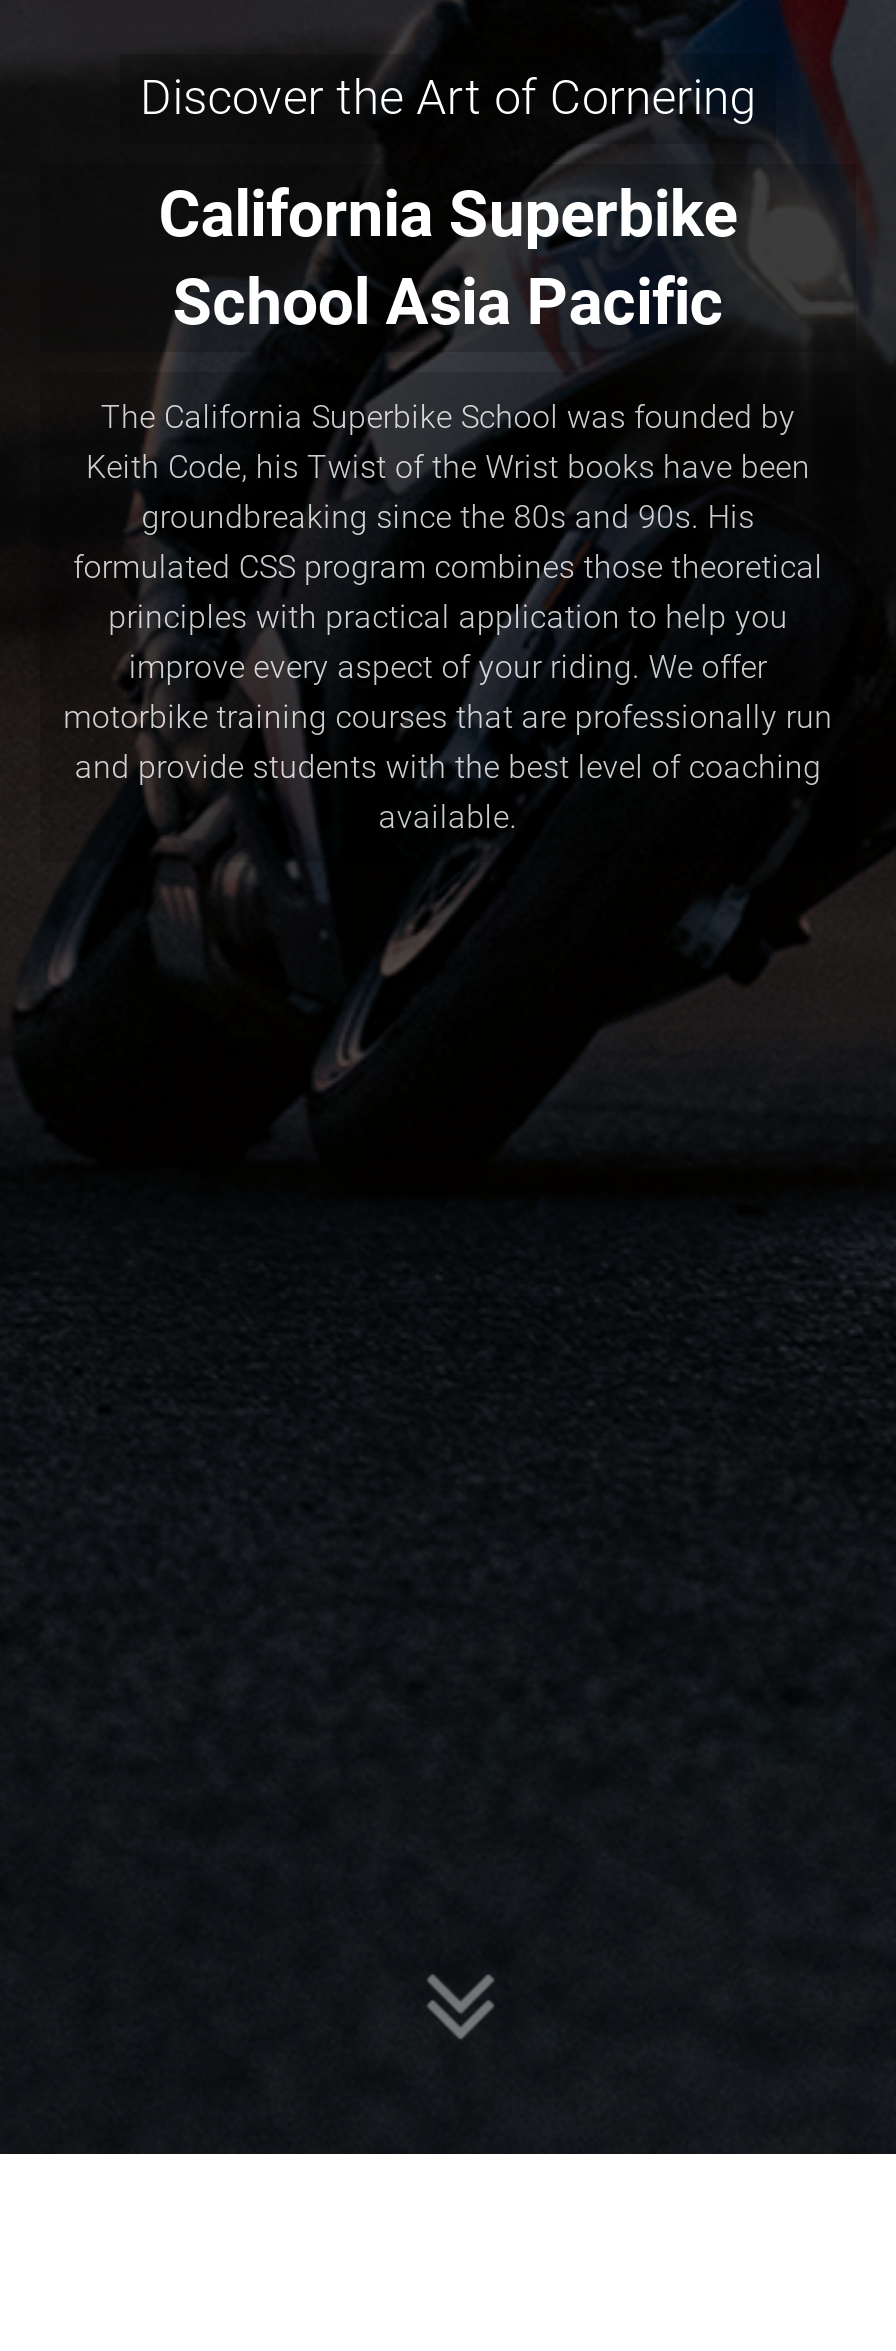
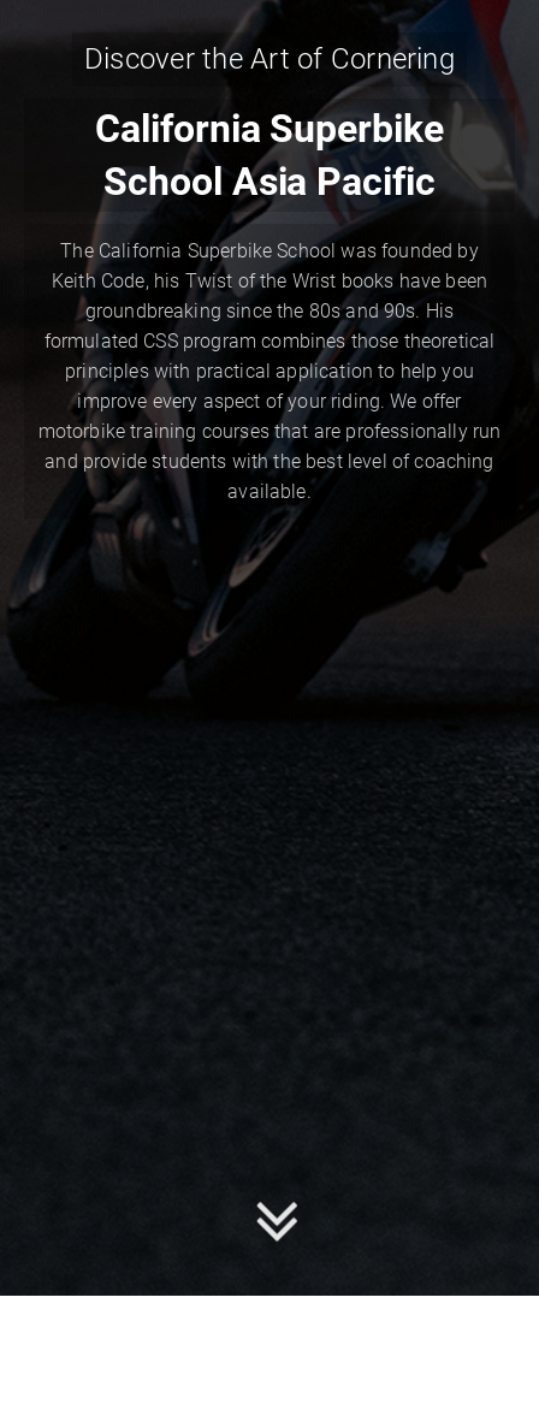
[428,1974,494,2062] [image] -> [256,1189,298,1242] [image]

